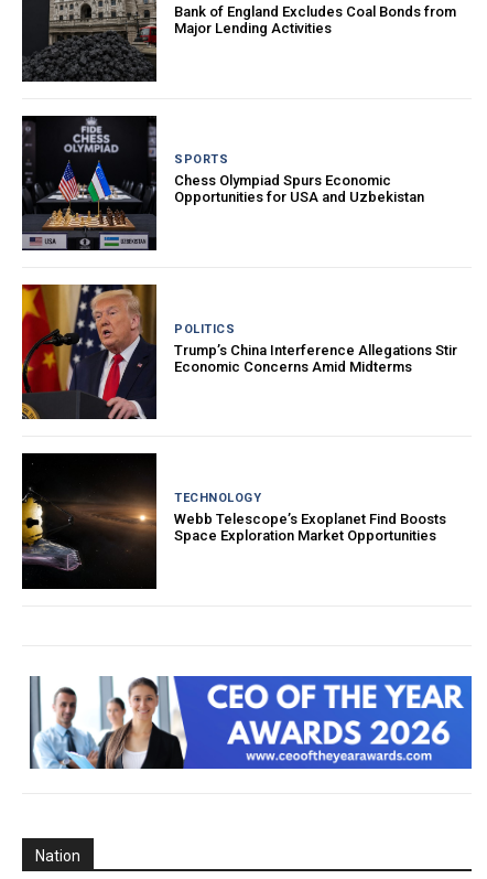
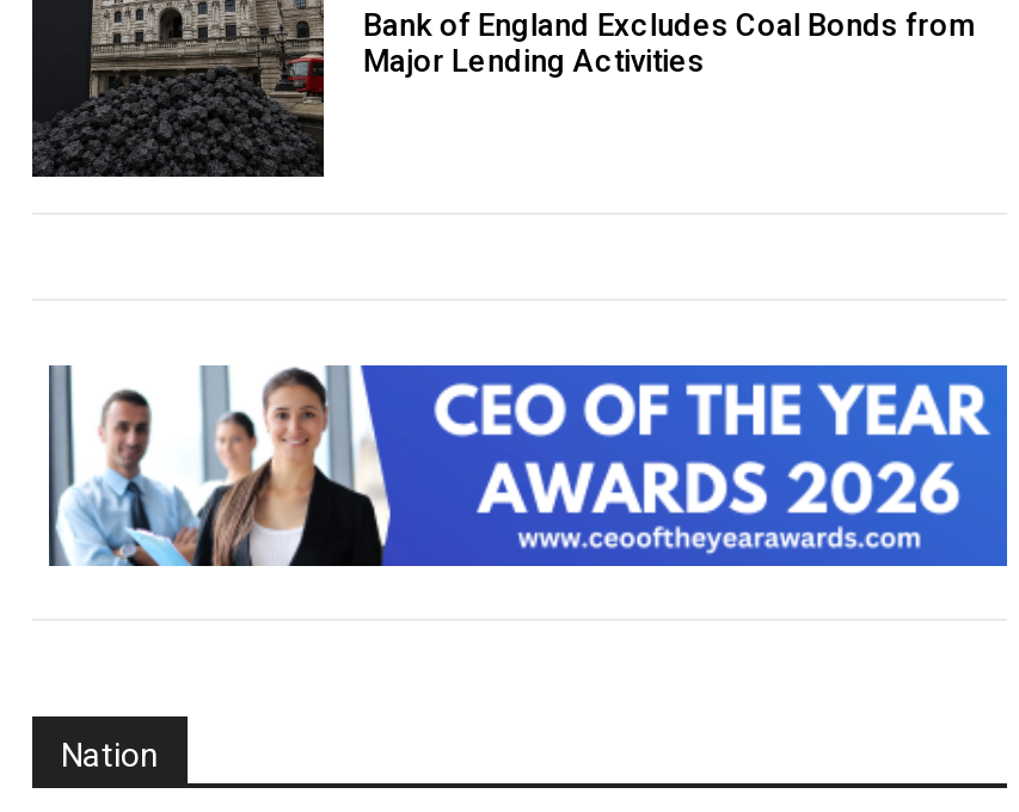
[22,115,425,261] [image] | SPORTS | Chess Olympiad Spurs Economic | Opportunities for USA and Uzbekistan -> none
[21,283,458,420] [image] | POLITICS | Trump’s China Interference Allegations Stir | Economic Concerns Amid Midterms -> none
[21,452,447,588] [image] | TECHNOLOGY | Webb Telescope’s Exoplanet Find Boosts | Space Exploration Market Opportunities -> none

